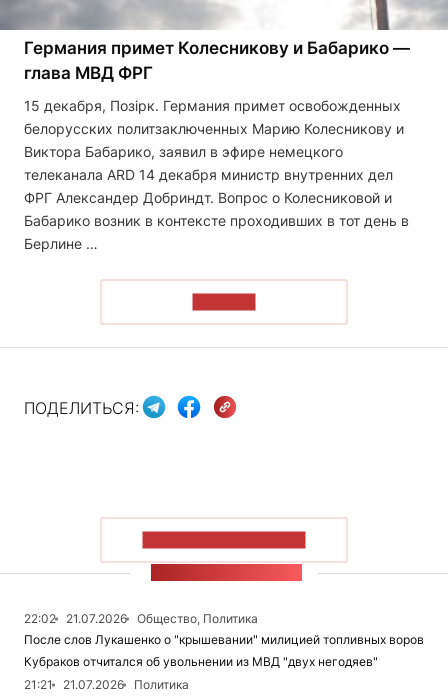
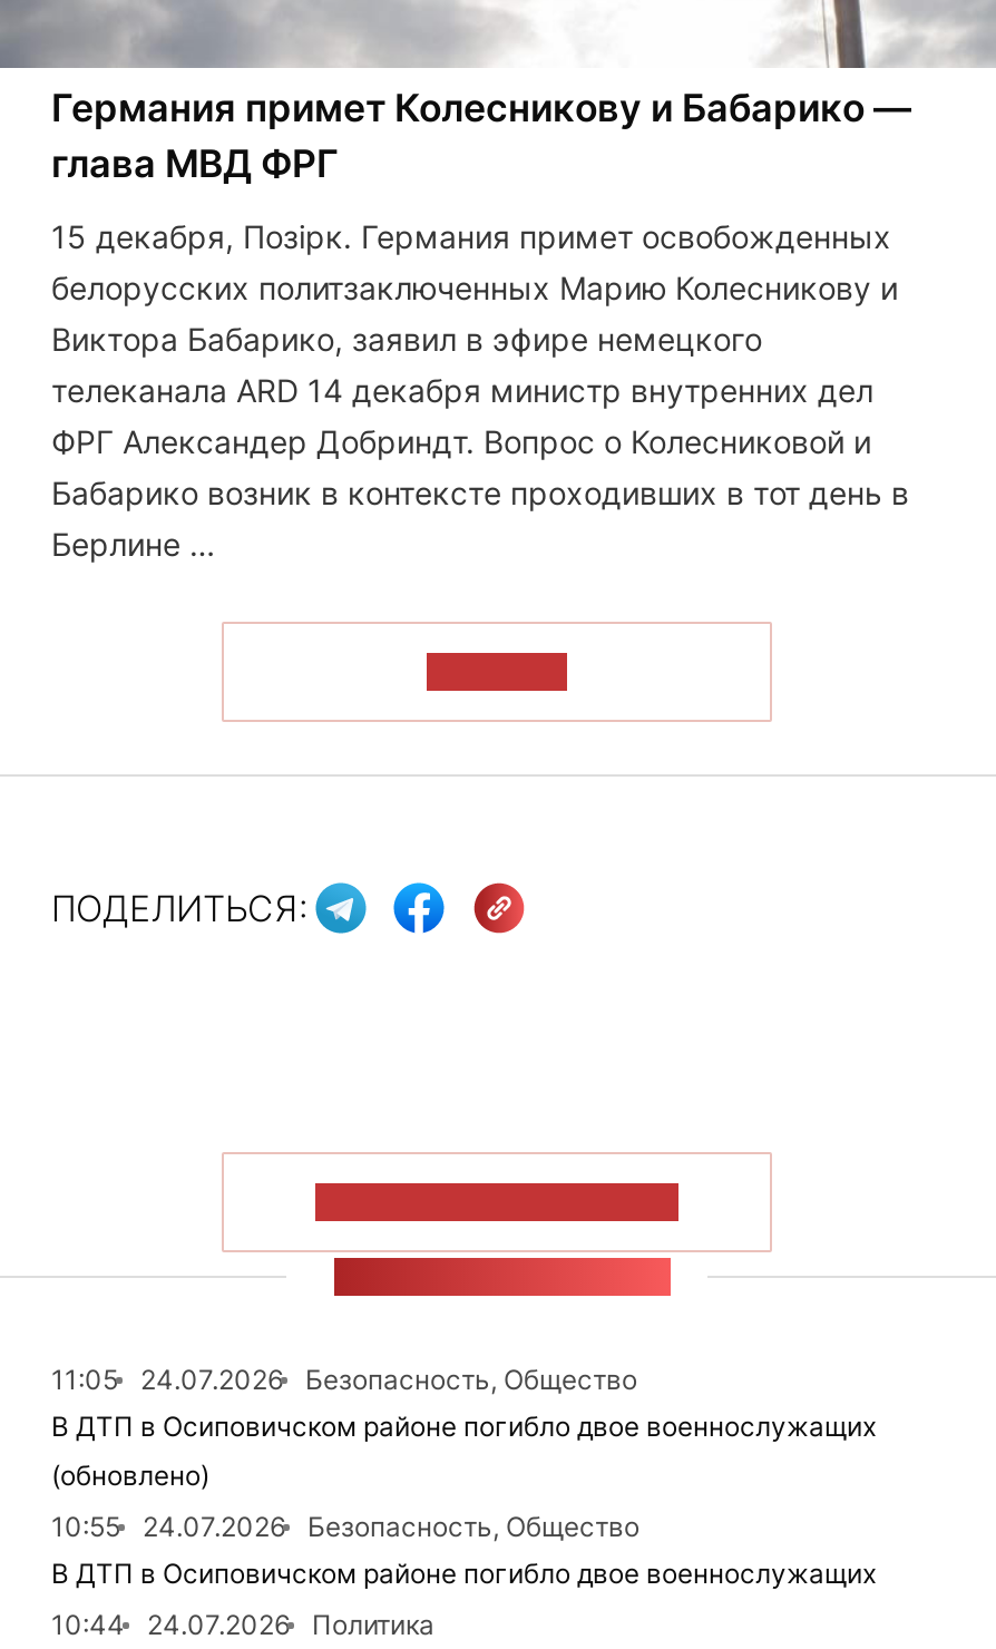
[24,611,424,692] 22:02 | 21.07.2026 | Общество, Политика | После слов Лукашенко о "крышевании" милицией топливных воров | Кубраков отчитался об увольнении из МВД "двух негодяев" | 21:21 | 21.07.2026 -> [51,1362,876,1641] 11:05 | 24.07.2026 | Безопасность, Общество | В ДТП в Осиповичском районе погибло двое военнослужащих | (обновлено) | 10:55 | 24.07.2026 | Безопасность, Общество | В ДТП в Осиповичском районе погибло двое военнослужащих | 10:44 | 24.07.2026

